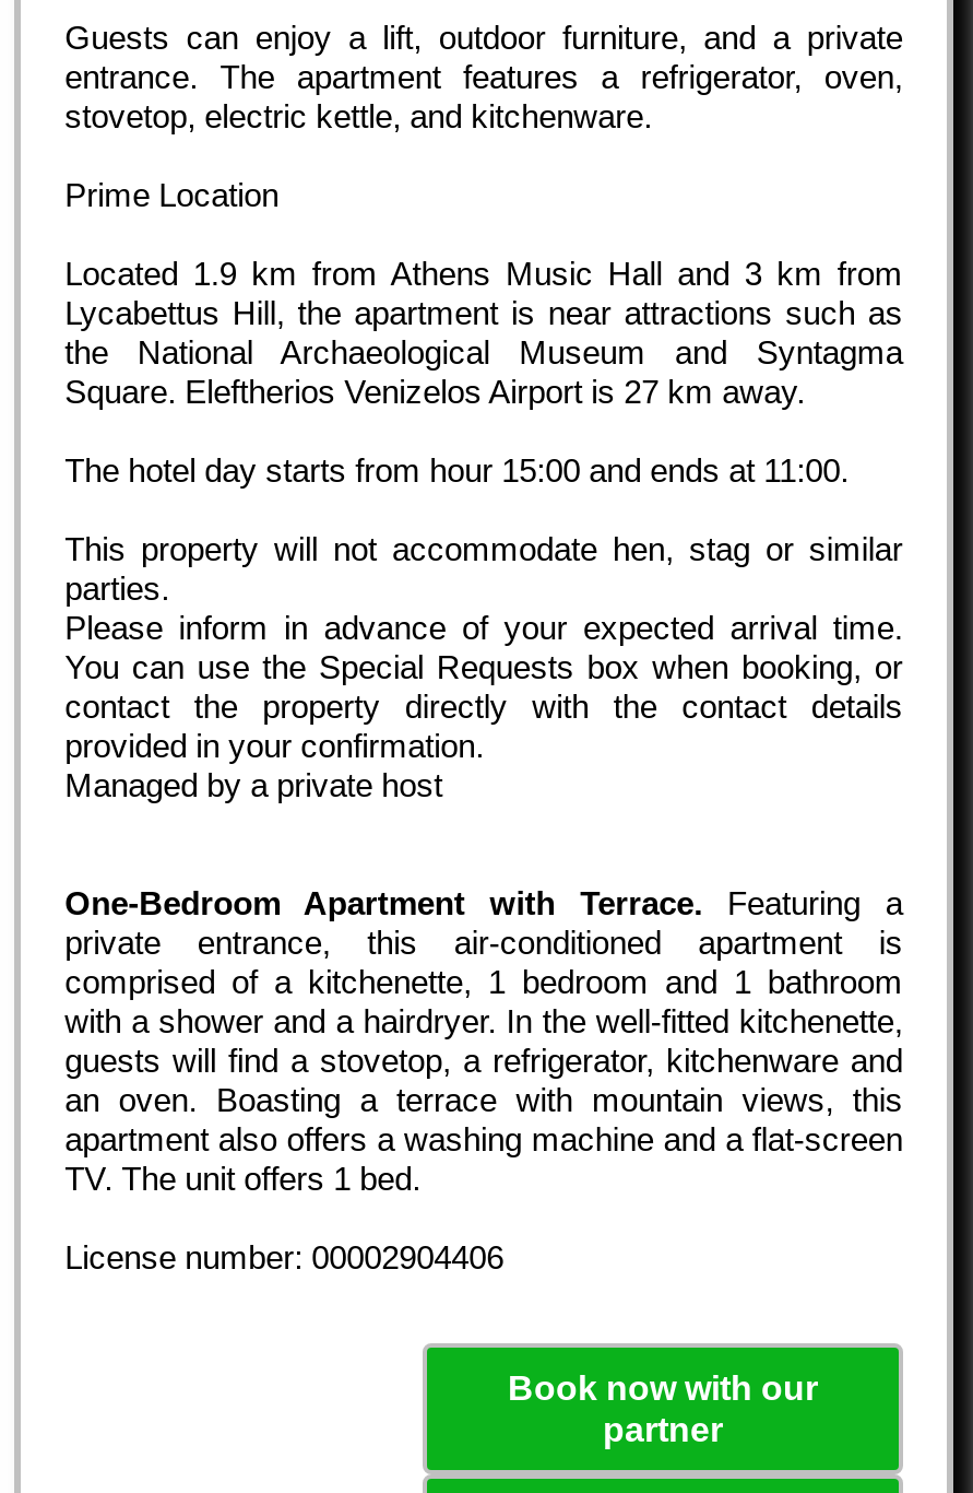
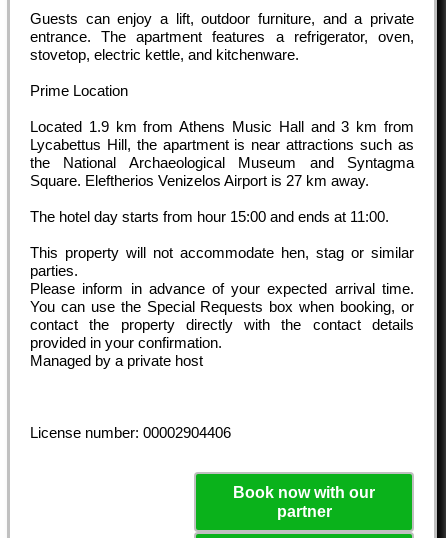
[65,884,903,1197] One-Bedroom Apartment with Terrace. Featuring a | private entrance, this air-conditioned apartment is | comprised of a kitchenette, 1 bedroom and 1 bathroom | with a shower and a hairdryer. In the well-fitted kitchenette, | guests will find a stovetop, a refrigerator, kitchenware and | an oven. Boasting a terrace with mountain views, this | apartment also offers a washing machine and a flat-screen | TV. The unit offers 1 bed. -> none

